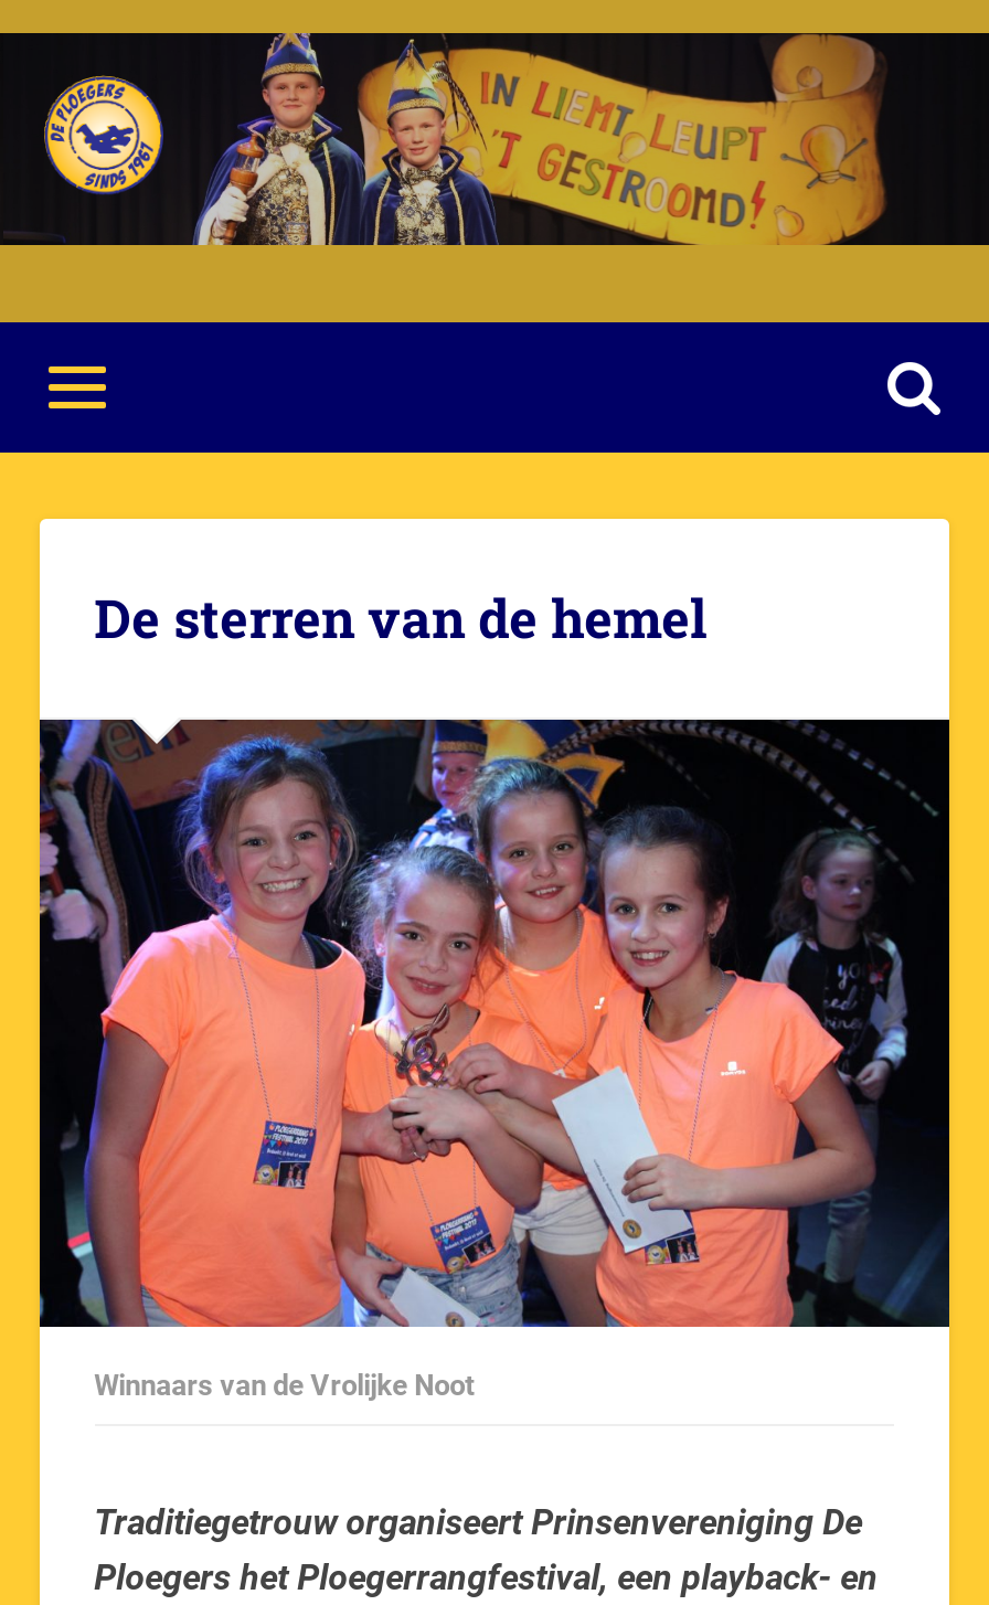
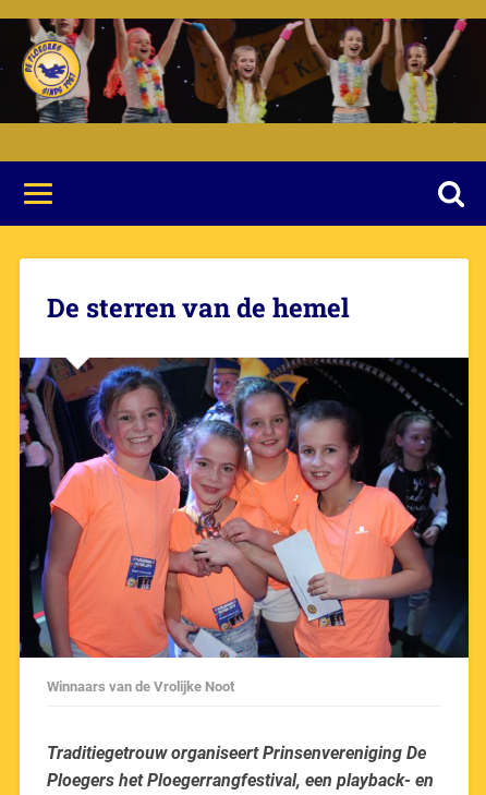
[60,31,945,247] [image] -> [28,17,467,124] [image]

